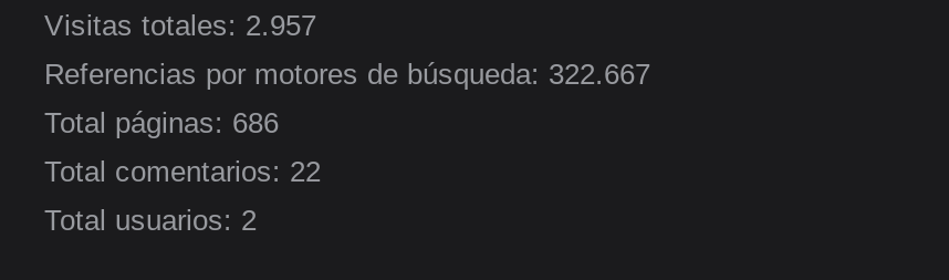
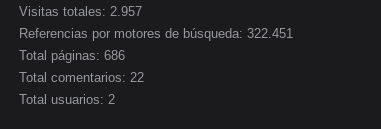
[44,58,650,91] Referencias por motores de búsqueda: 322.667 -> [19,26,293,41] Referencias por motores de búsqueda: 322.451

